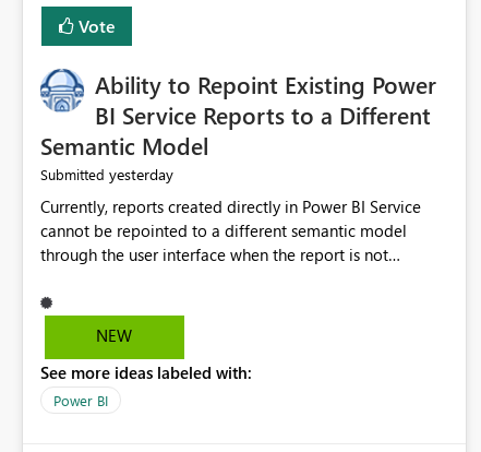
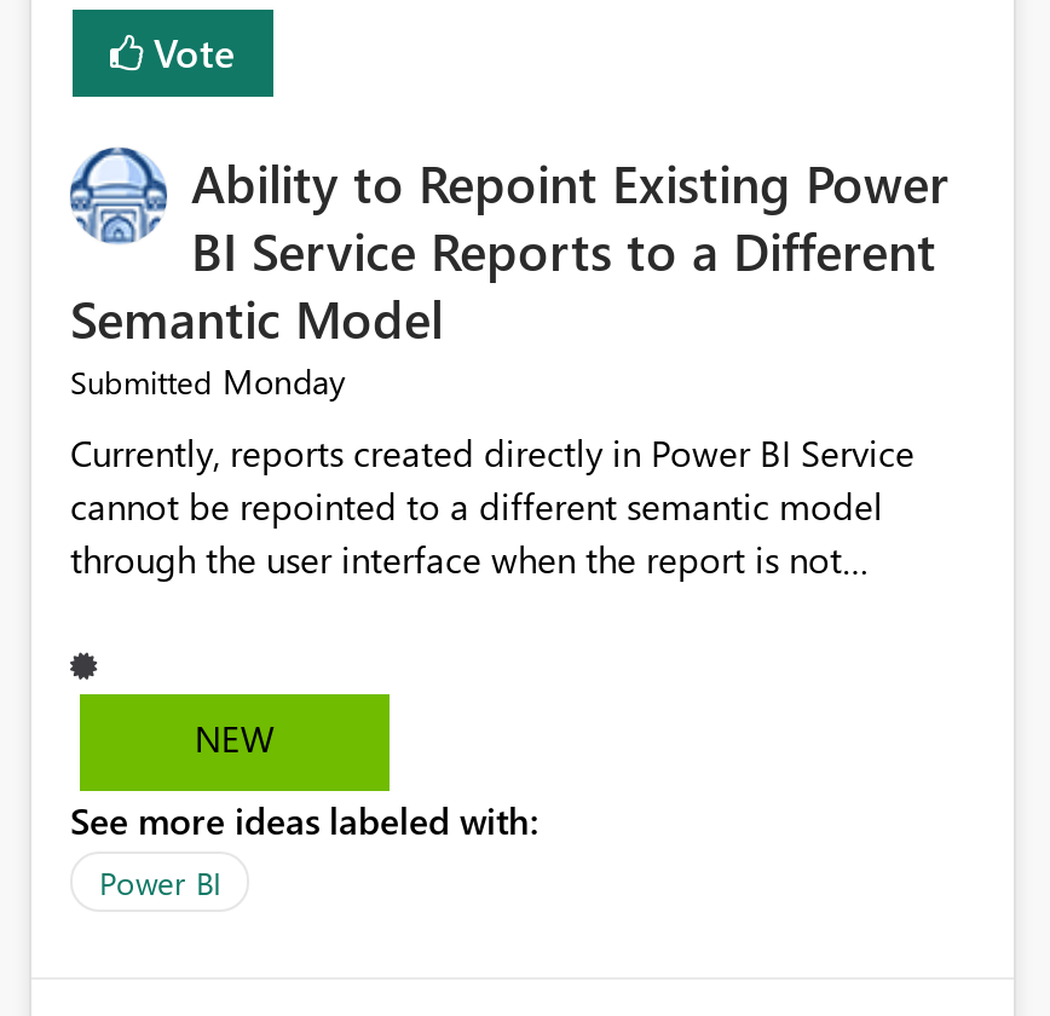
[40,164,173,185] Submitted yesterday -> [70,359,346,405] Submitted Monday

